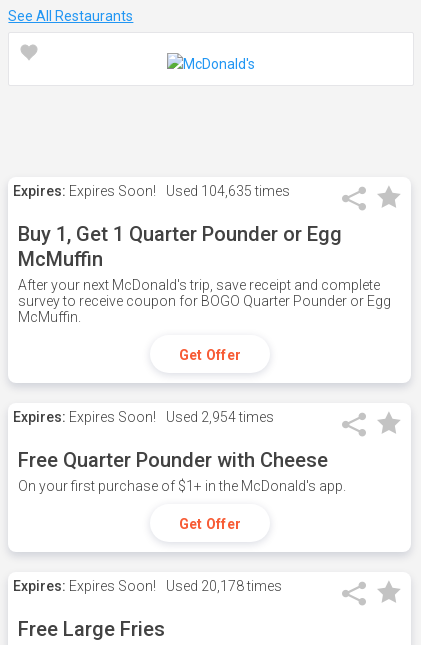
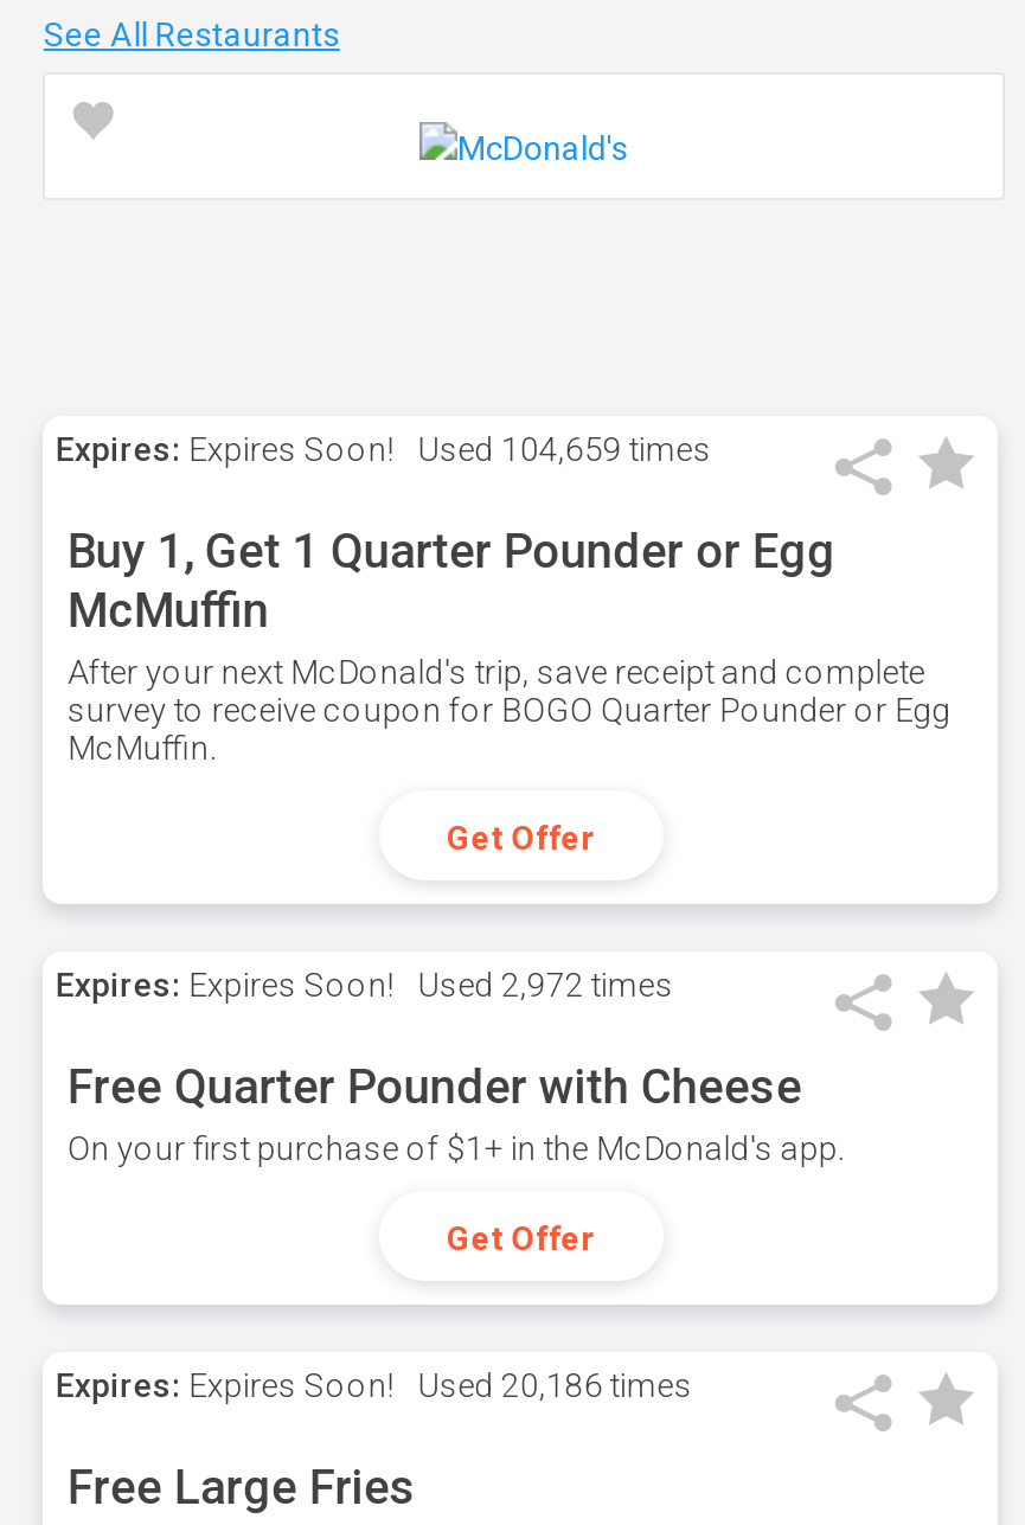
[13,183,290,199] Expires: Expires Soon! Used 104,635 times -> [55,430,712,468] Expires: Expires Soon! Used 104,659 times
[13,409,274,425] Expires: Expires Soon! Used 2,954 times -> [55,966,674,1004] Expires: Expires Soon! Used 2,972 times
[13,578,282,594] Expires: Expires Soon! Used 20,178 times -> [55,1366,693,1404] Expires: Expires Soon! Used 20,186 times

